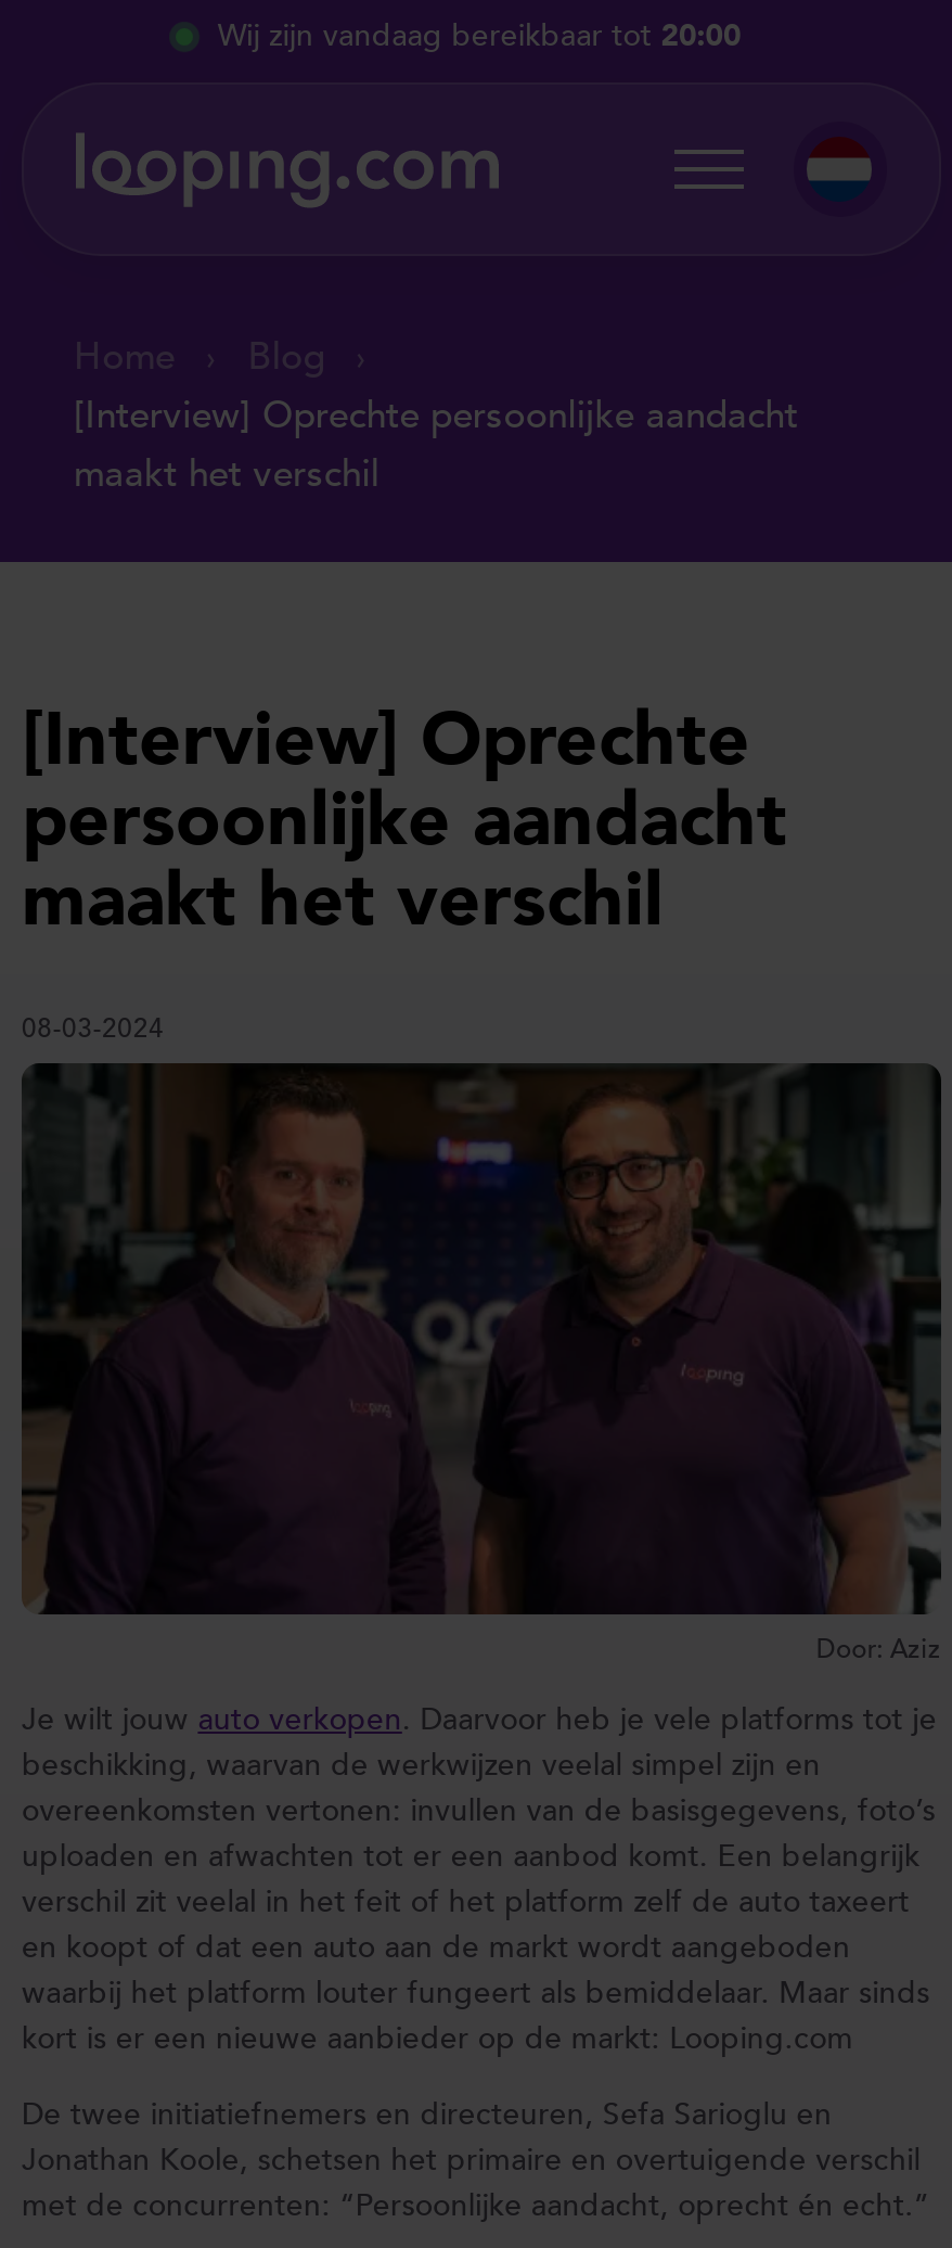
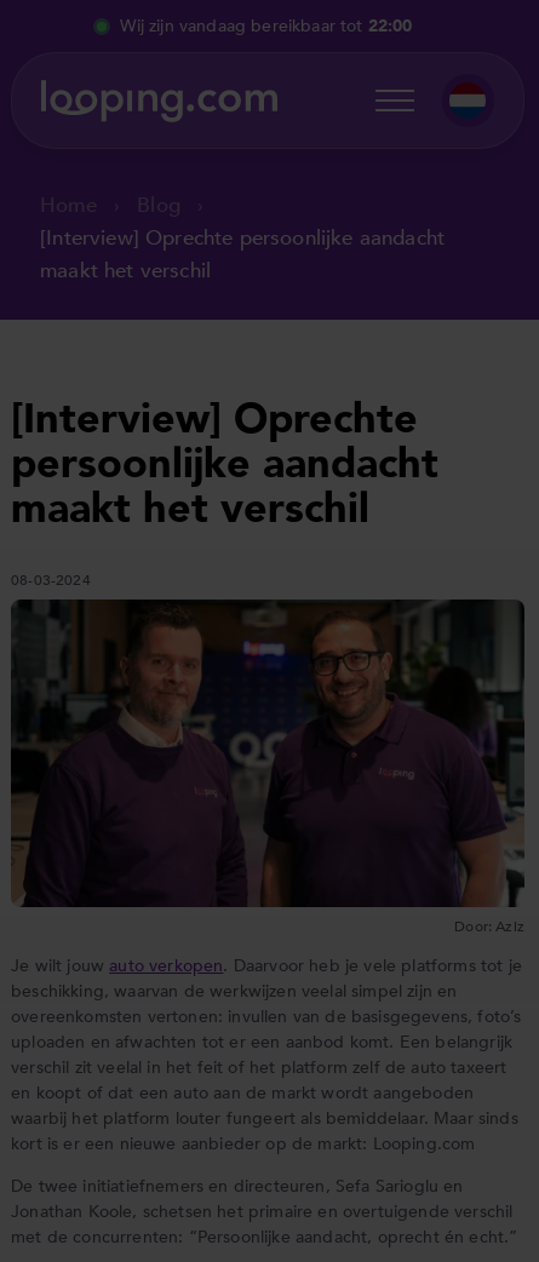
[218,15,741,56] Wij zijn vandaag bereikbaar tot 20:00 -> [120,15,413,38] Wij zijn vandaag bereikbaar tot 22:00

